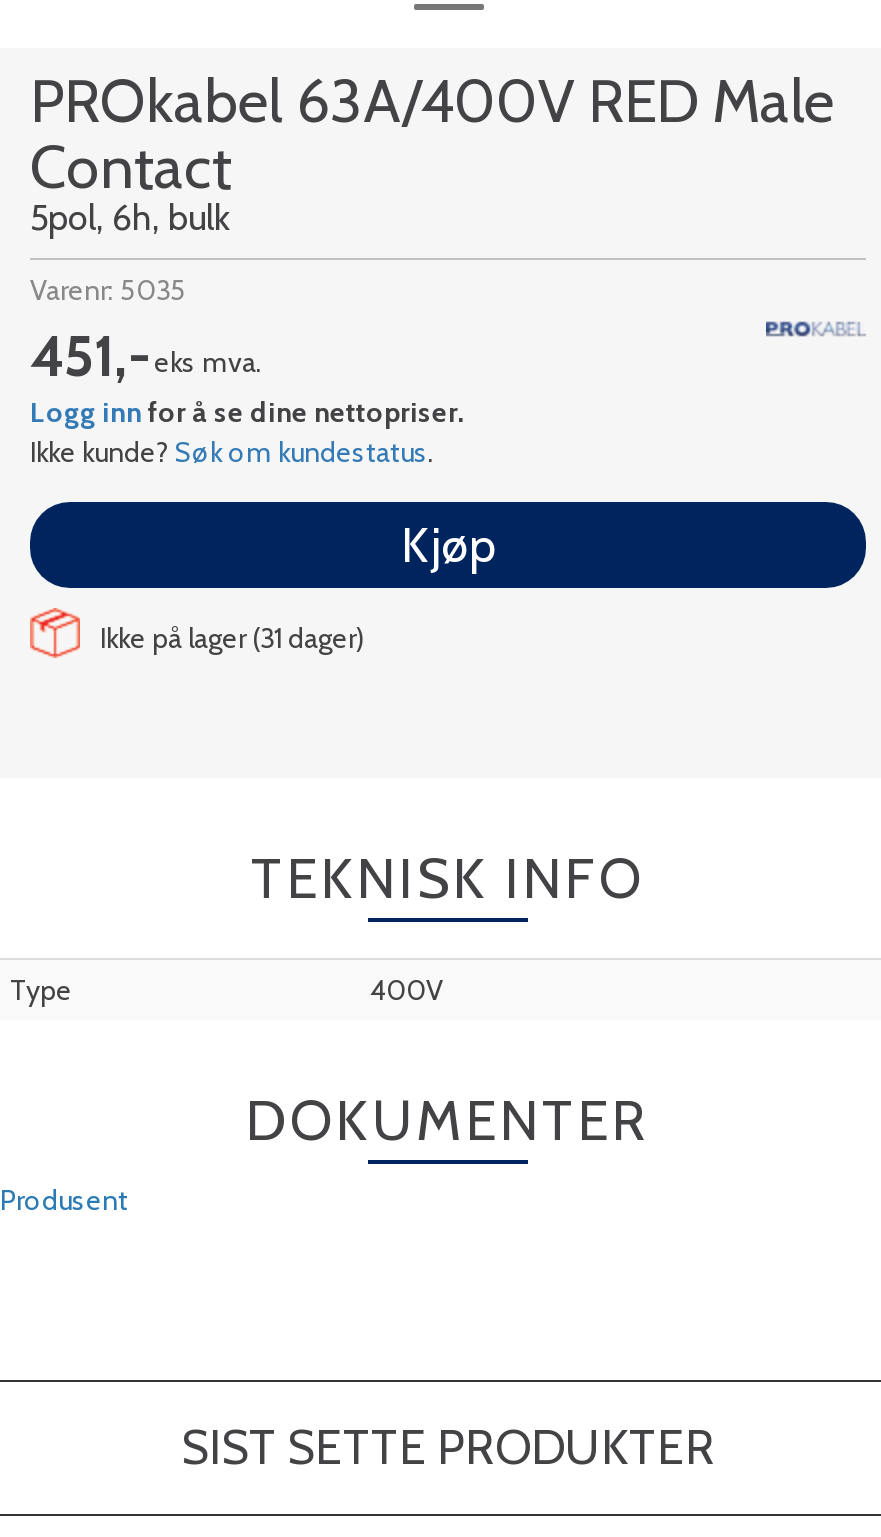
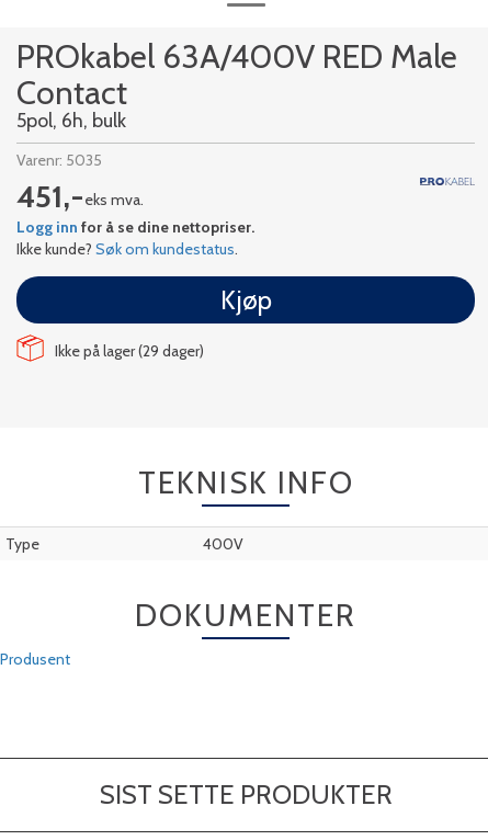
[100,620,364,656] Ikke på lager (31 dager) -> [55,341,204,361] Ikke på lager (29 dager)

